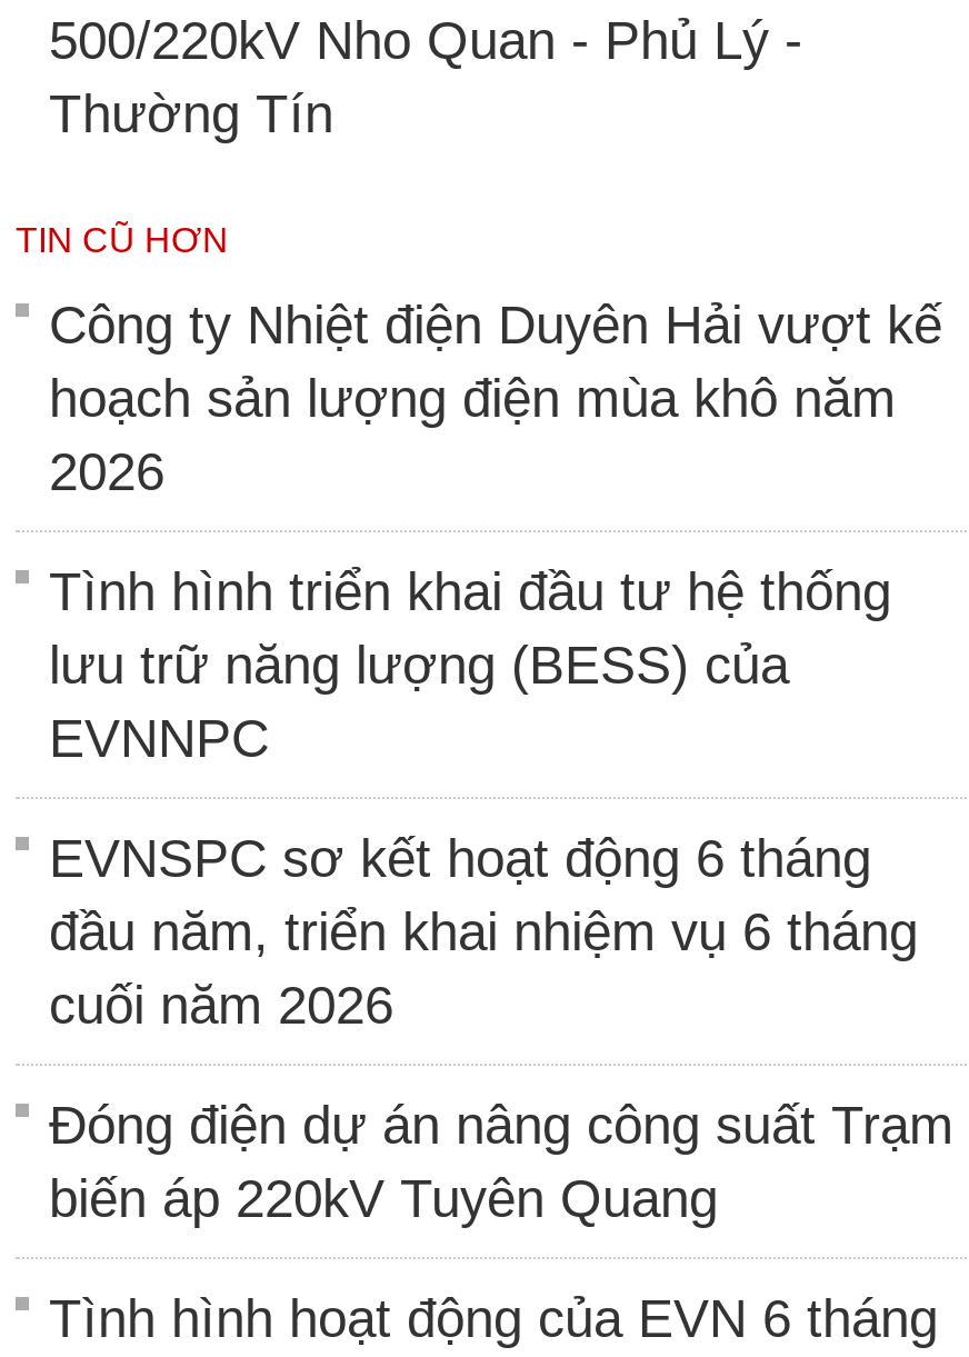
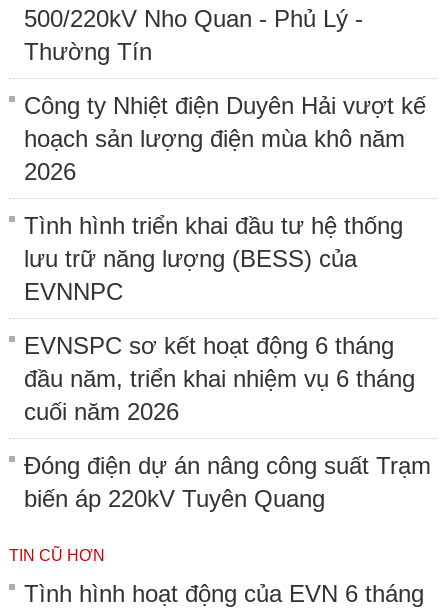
moved [16,221,229,259] -> [9,547,105,564]: TIN CŨ HƠN
moved [49,295,953,1228] -> [24,92,431,512]: Công ty Nhiệt điện Duyên Hải vượt kế | hoạch sản lượng điện mùa khô năm | 2026 | ... | Đóng điện dự án nâng công suất Trạm | biến áp 220kV Tuyên Quang

